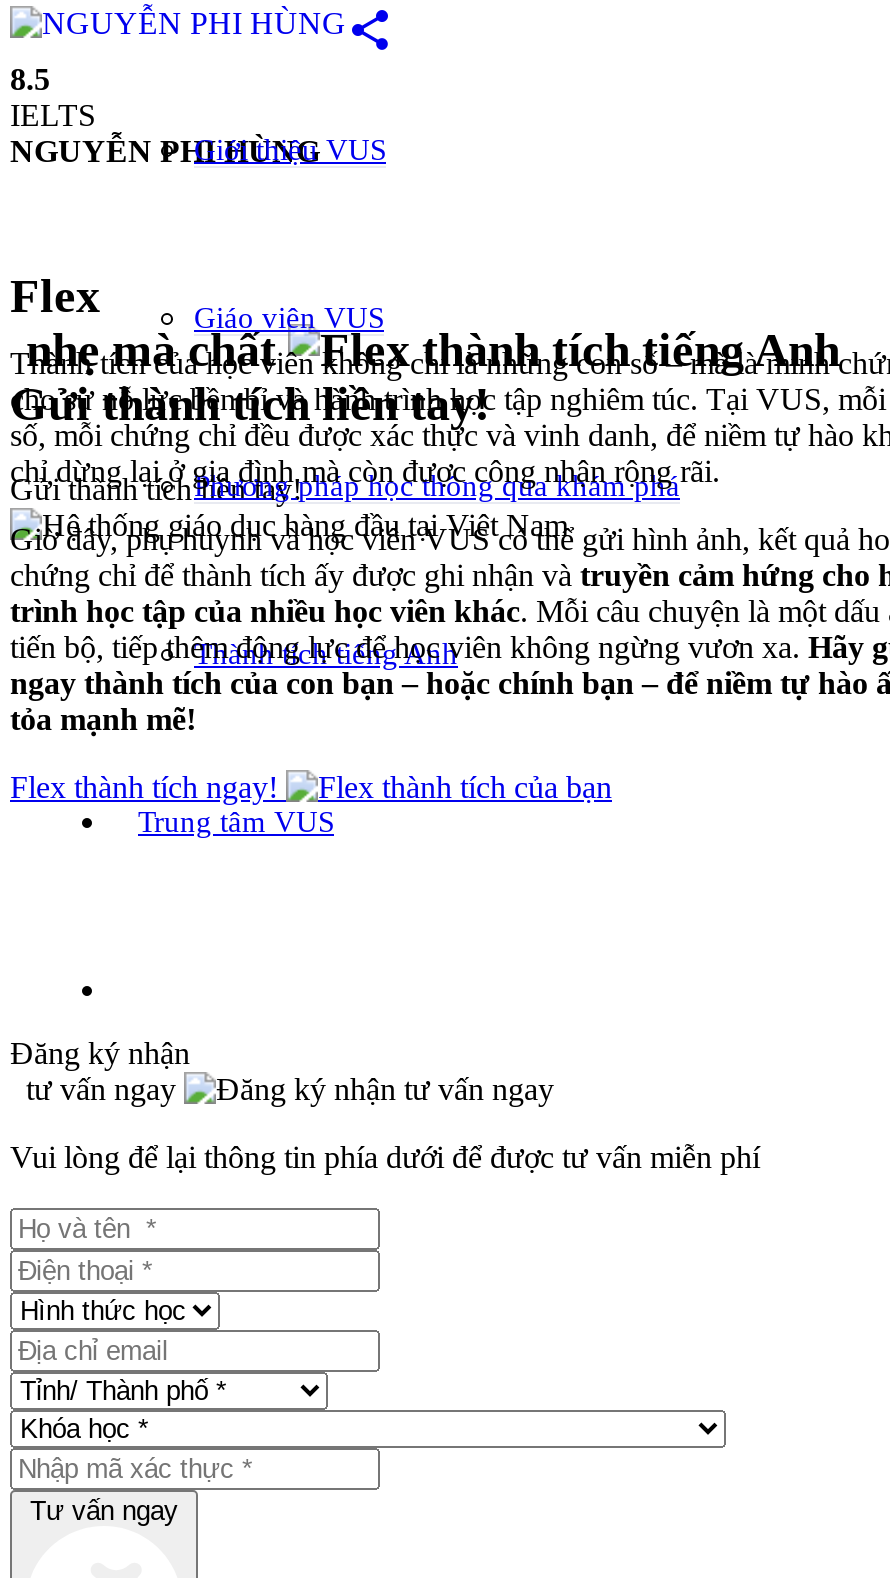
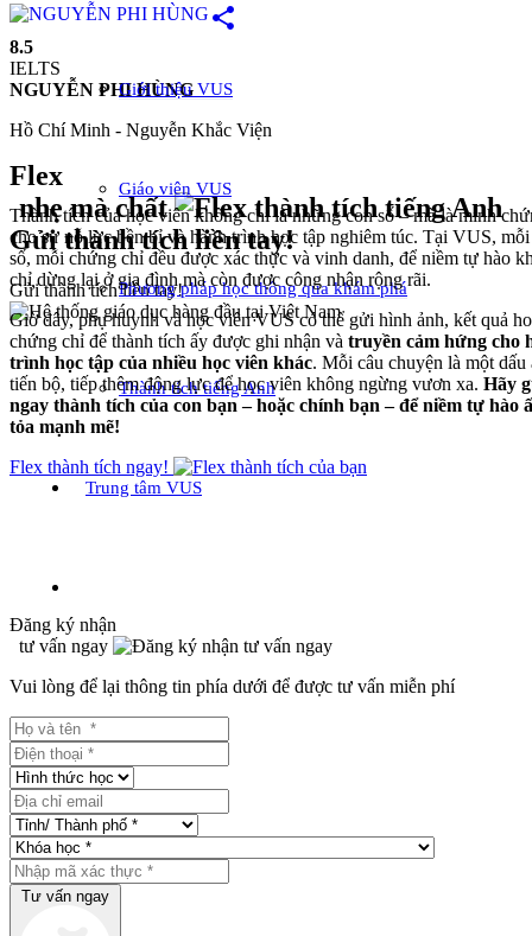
none -> [9,120,277,140] Hồ Chí Minh - Nguyễn Khắc Viện

